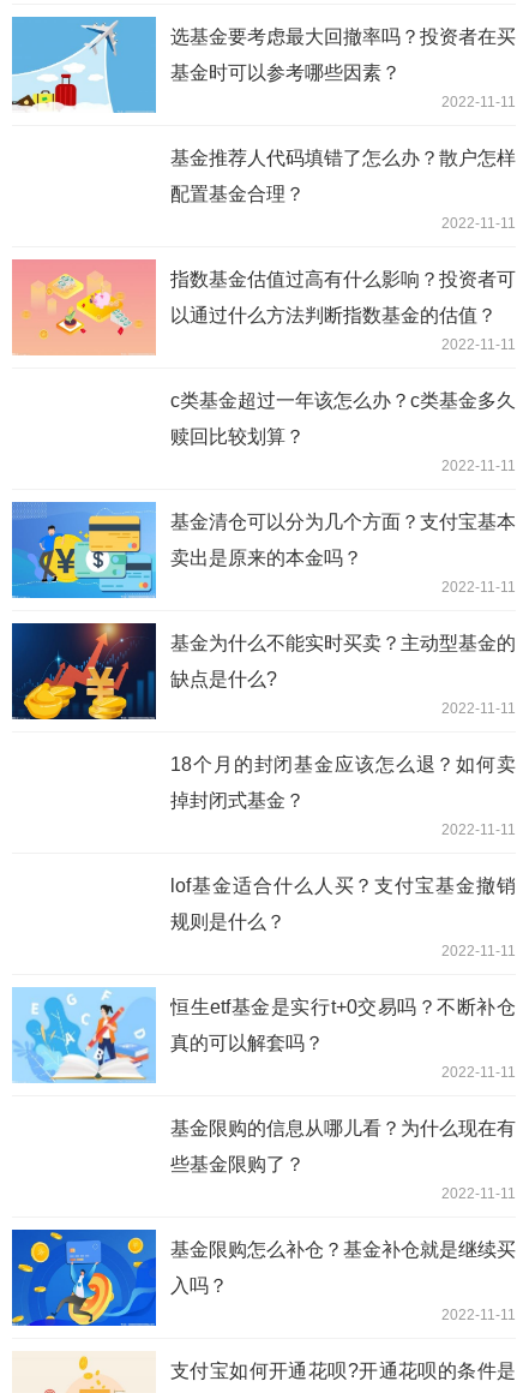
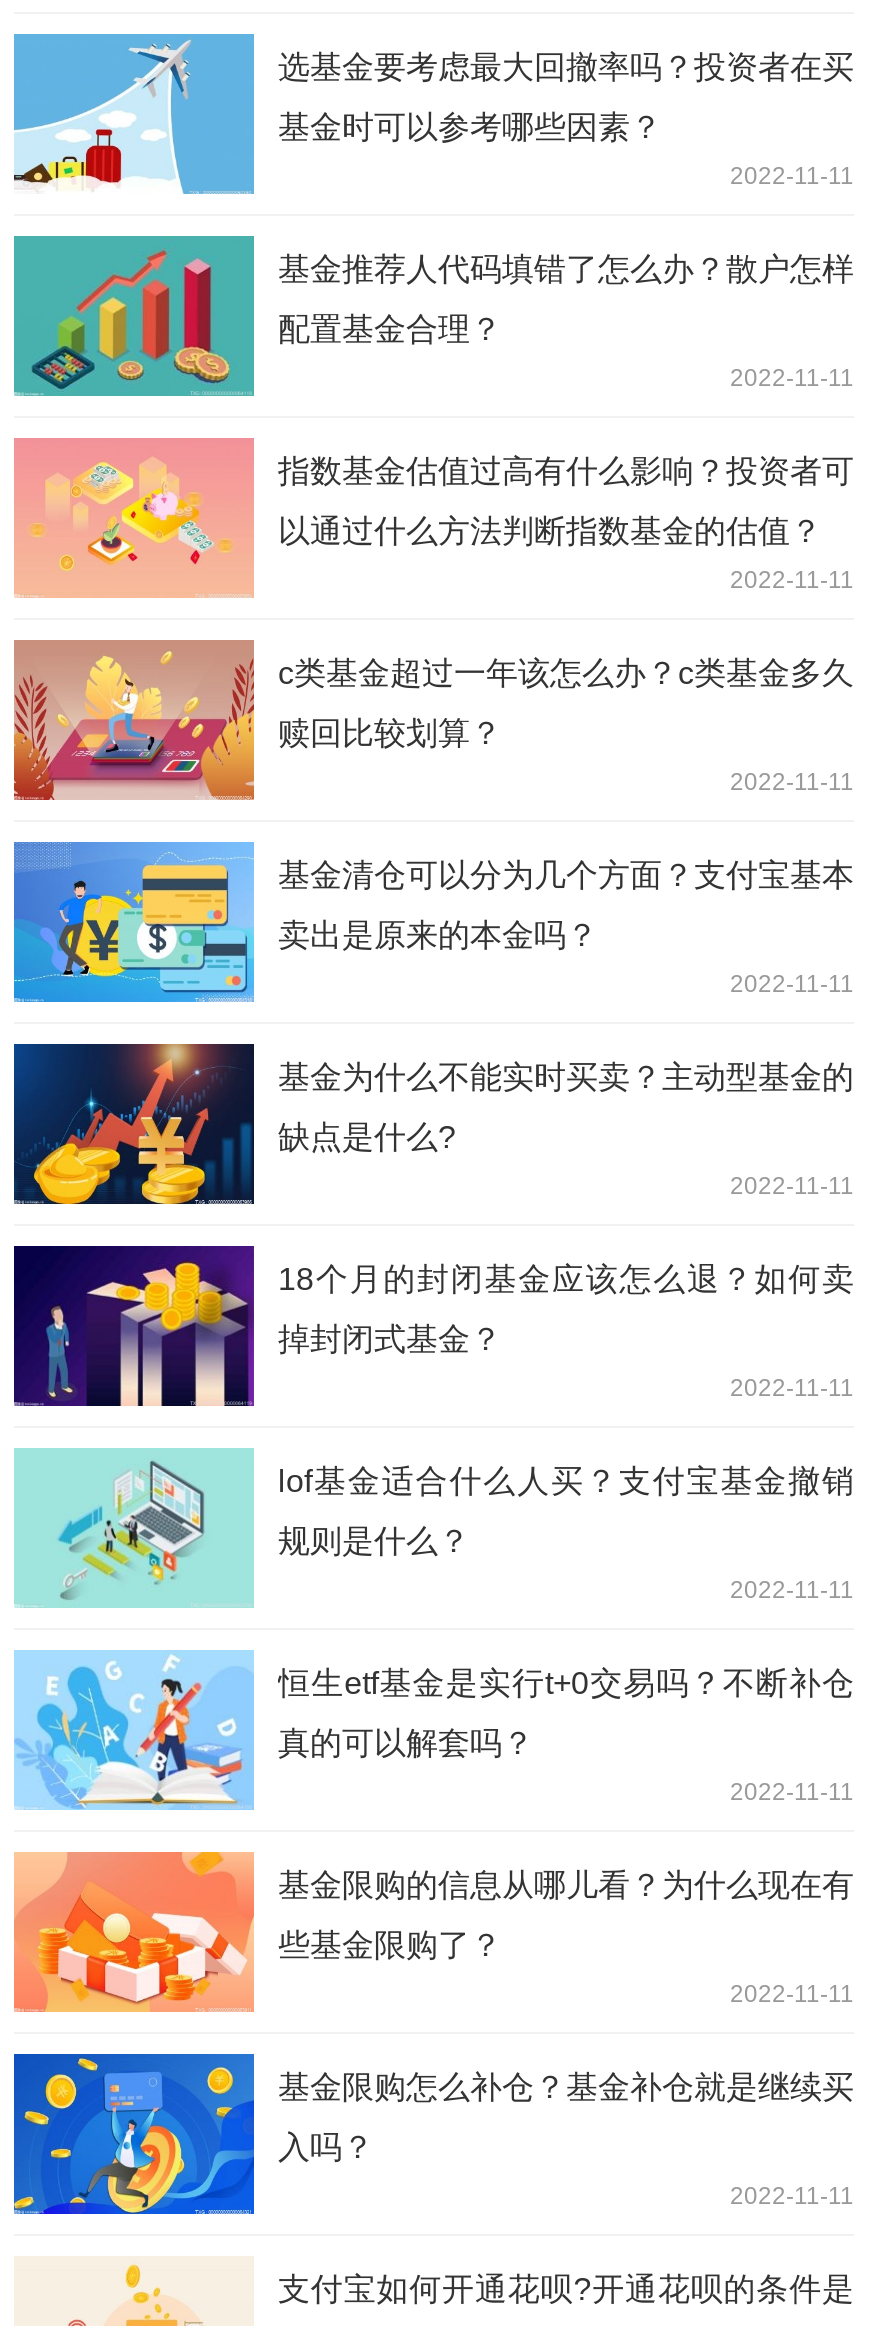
none -> [12,234,256,398] [image]
none -> [12,638,256,802] [image]
none -> [12,1244,256,1408] [image]
none -> [14,1448,254,1608] [image]
none -> [12,1850,256,2014] [image]

